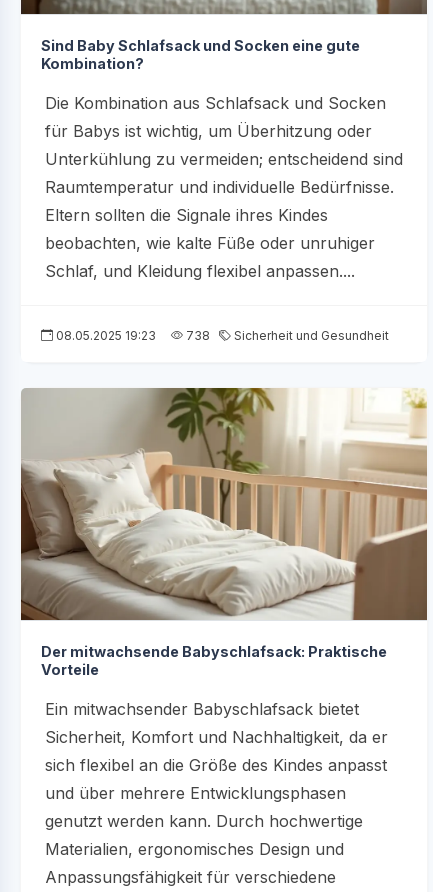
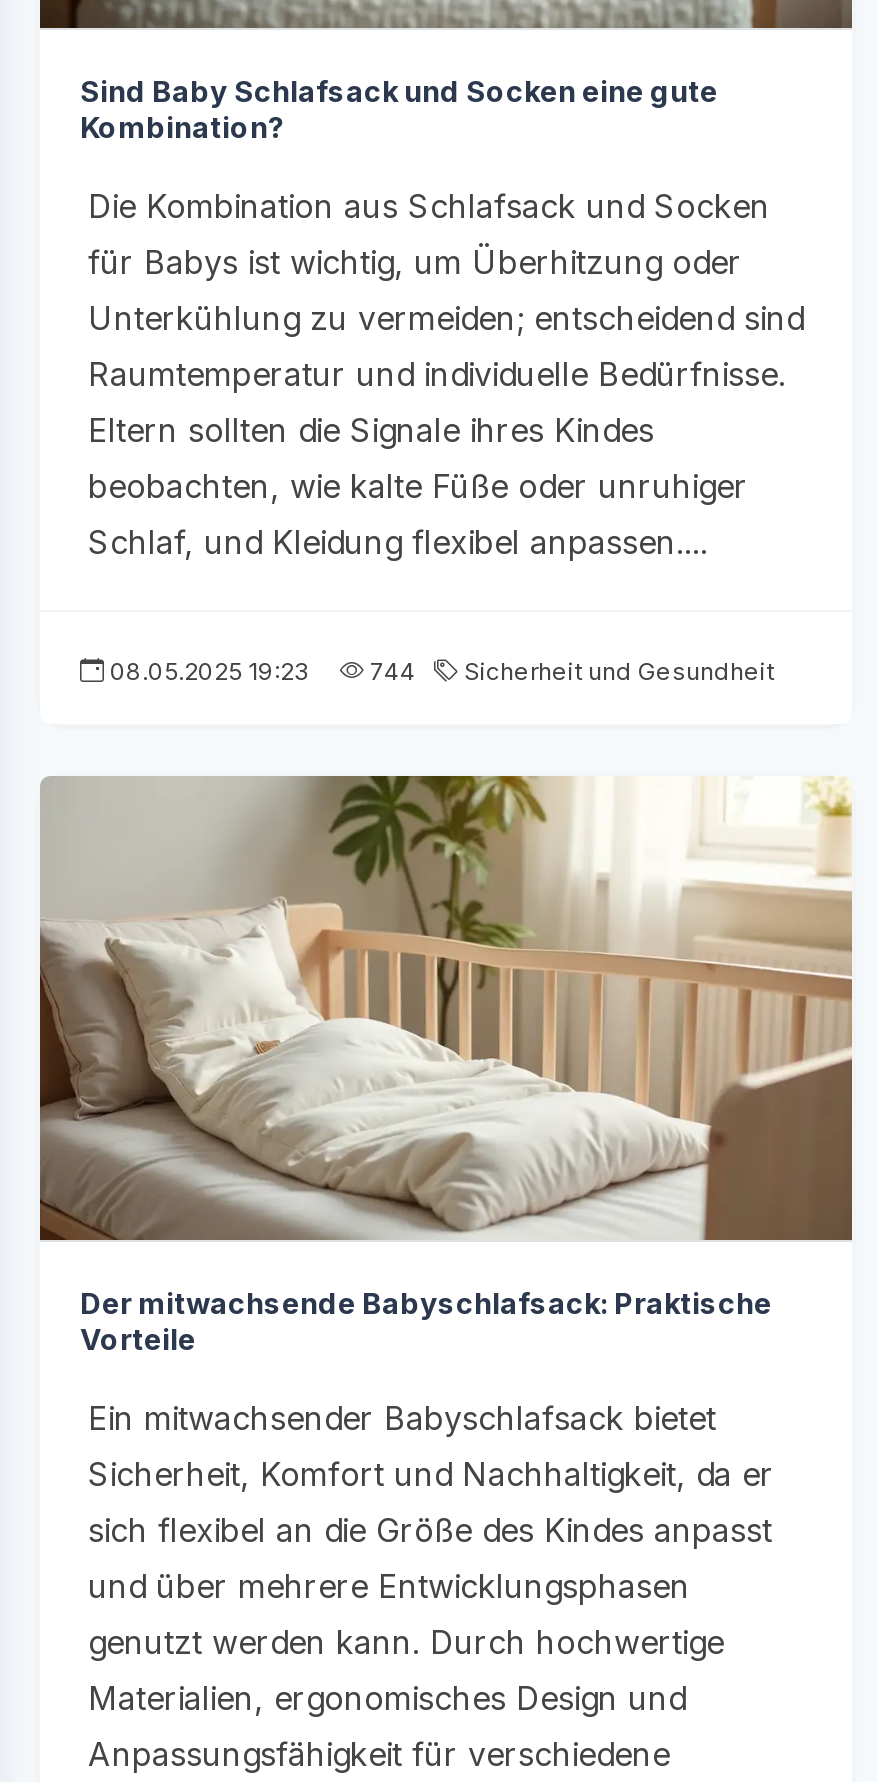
[53,328,389,343] 08.05.2025 19:23 738 Sicherheit und Gesundheit -> [104,656,774,686] 08.05.2025 19:23 744 Sicherheit und Gesundheit

